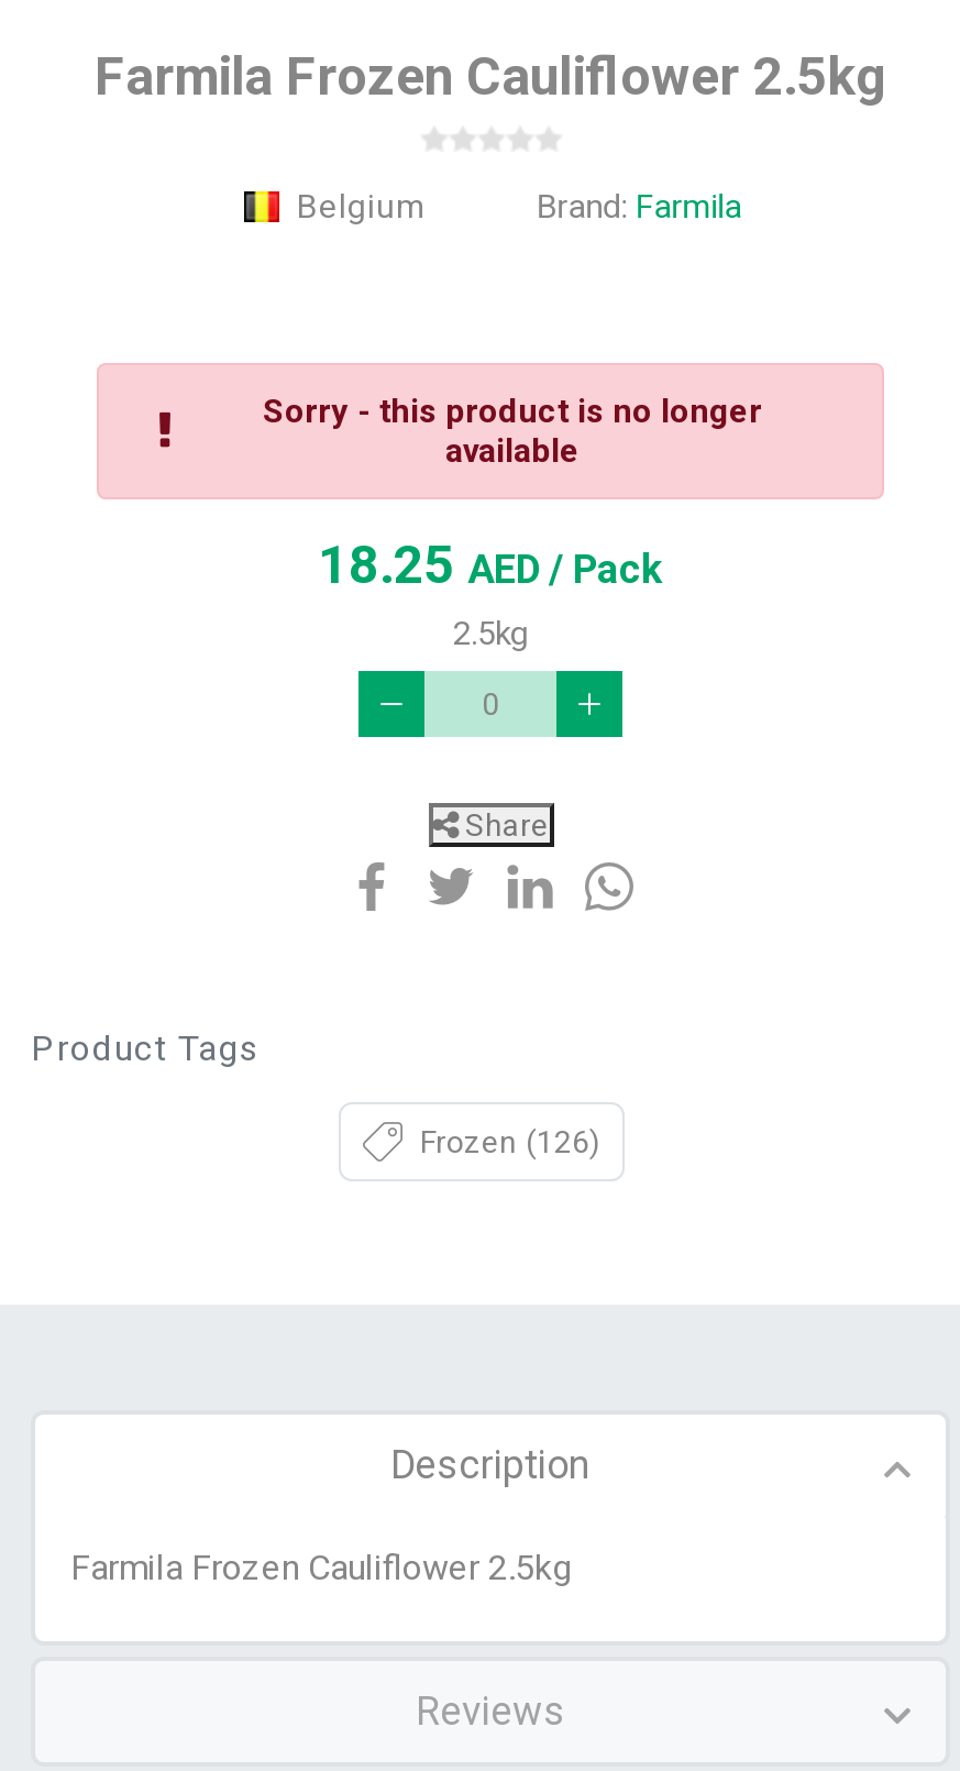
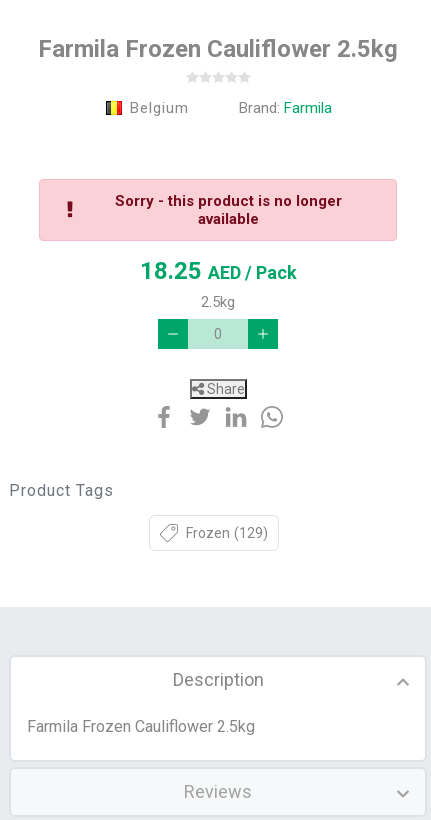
[420,1124,600,1159] Frozen (126) -> [186,525,268,541] Frozen (129)

